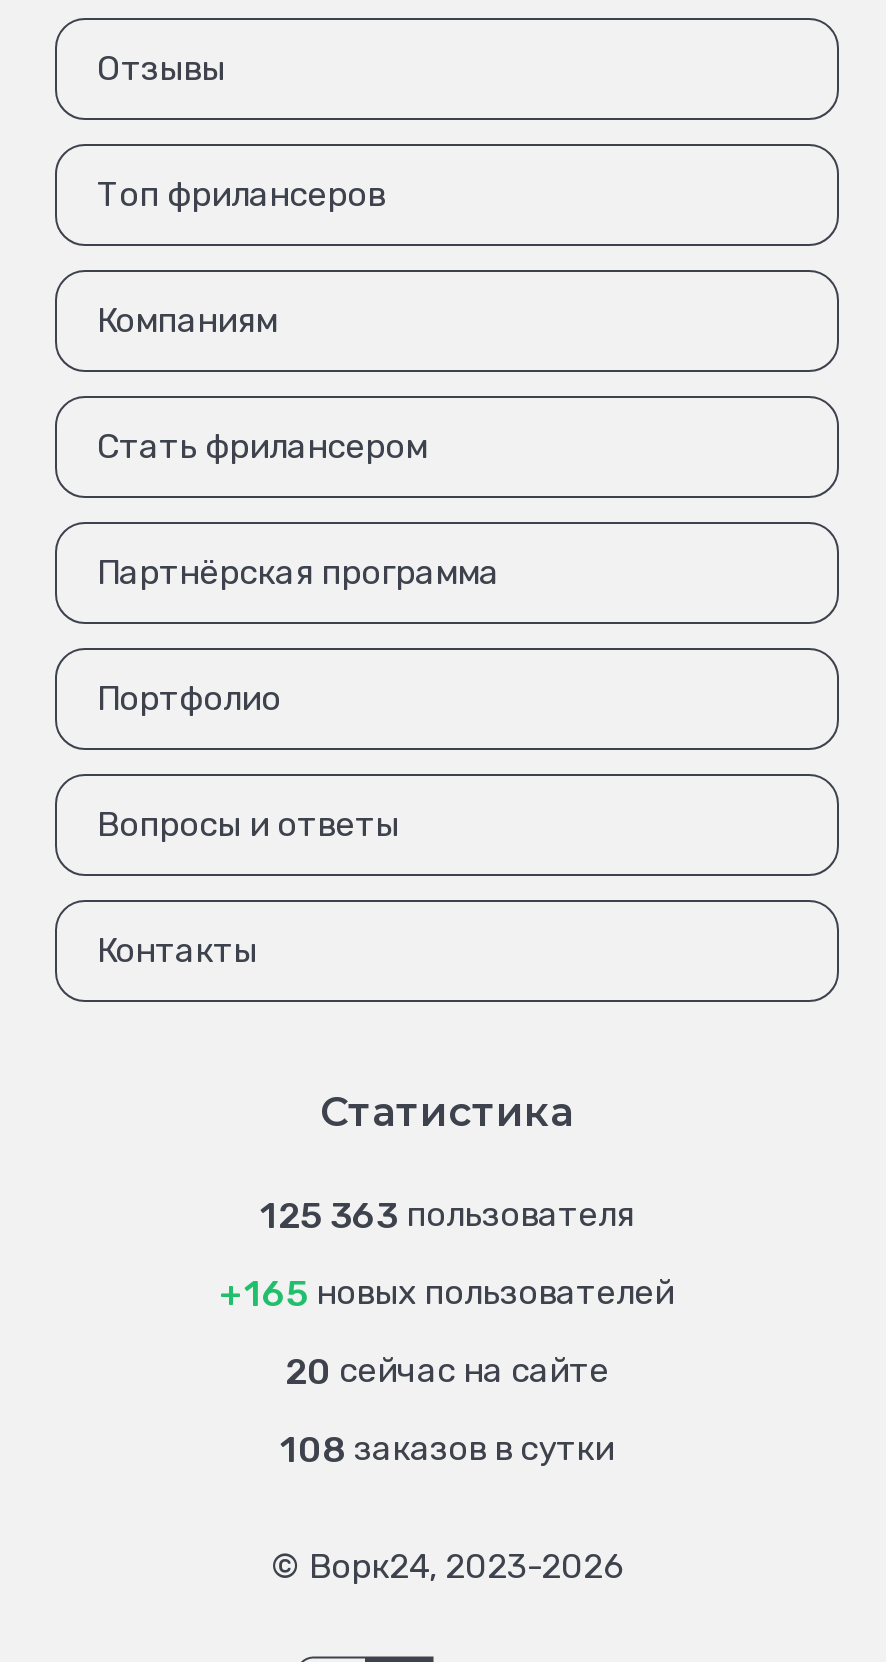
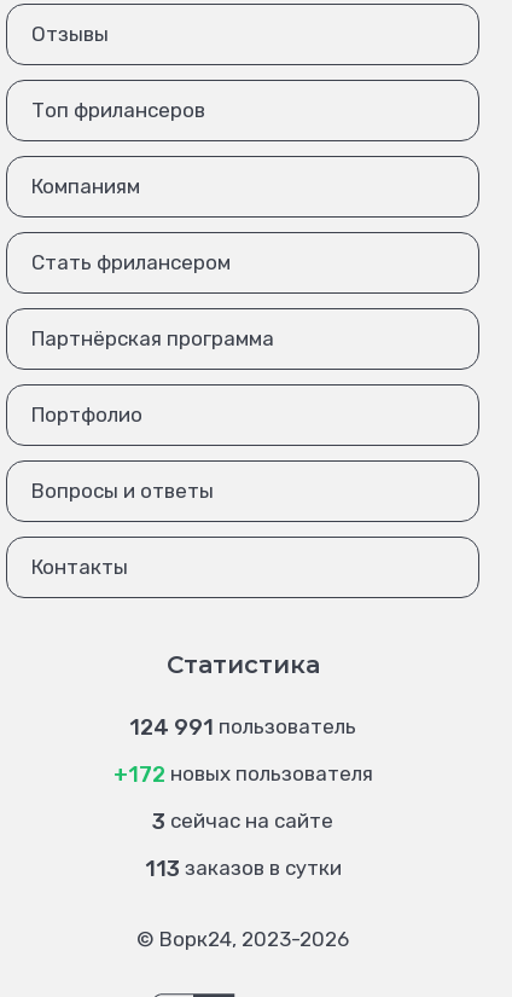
[260,1194,634,1238] 125 363 пользователя -> [129,714,356,741] 124 991 пользователь
[220,1272,674,1316] +165 новых пользователей -> [113,762,373,788] +172 новых пользователя
[285,1350,609,1394] 20 сейчас на сайте -> [152,809,333,835] 3 сейчас на сайте
[280,1428,614,1472] 108 заказов в сутки -> [144,856,341,882] 113 заказов в сутки

